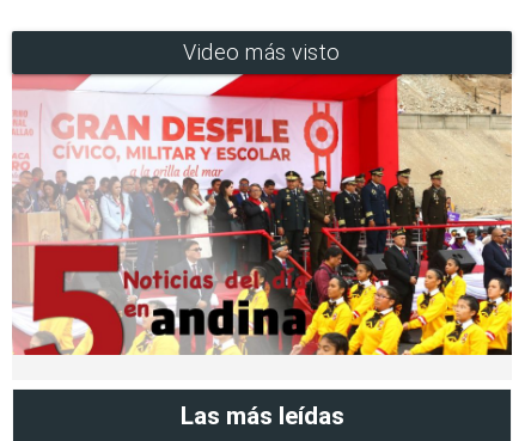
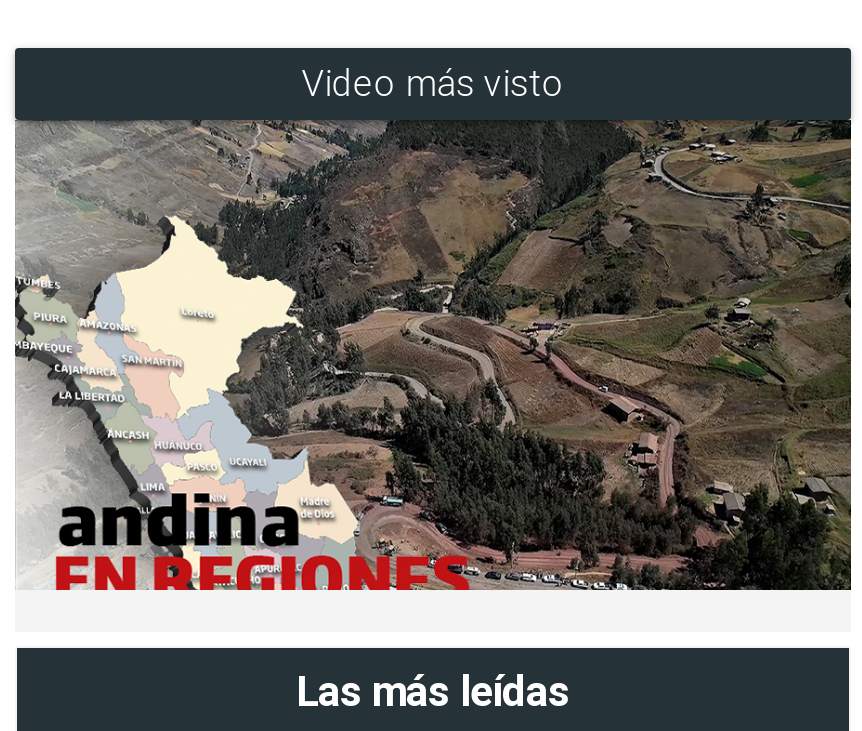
[12,73,513,356] [image] -> [13,120,853,592] [image]

